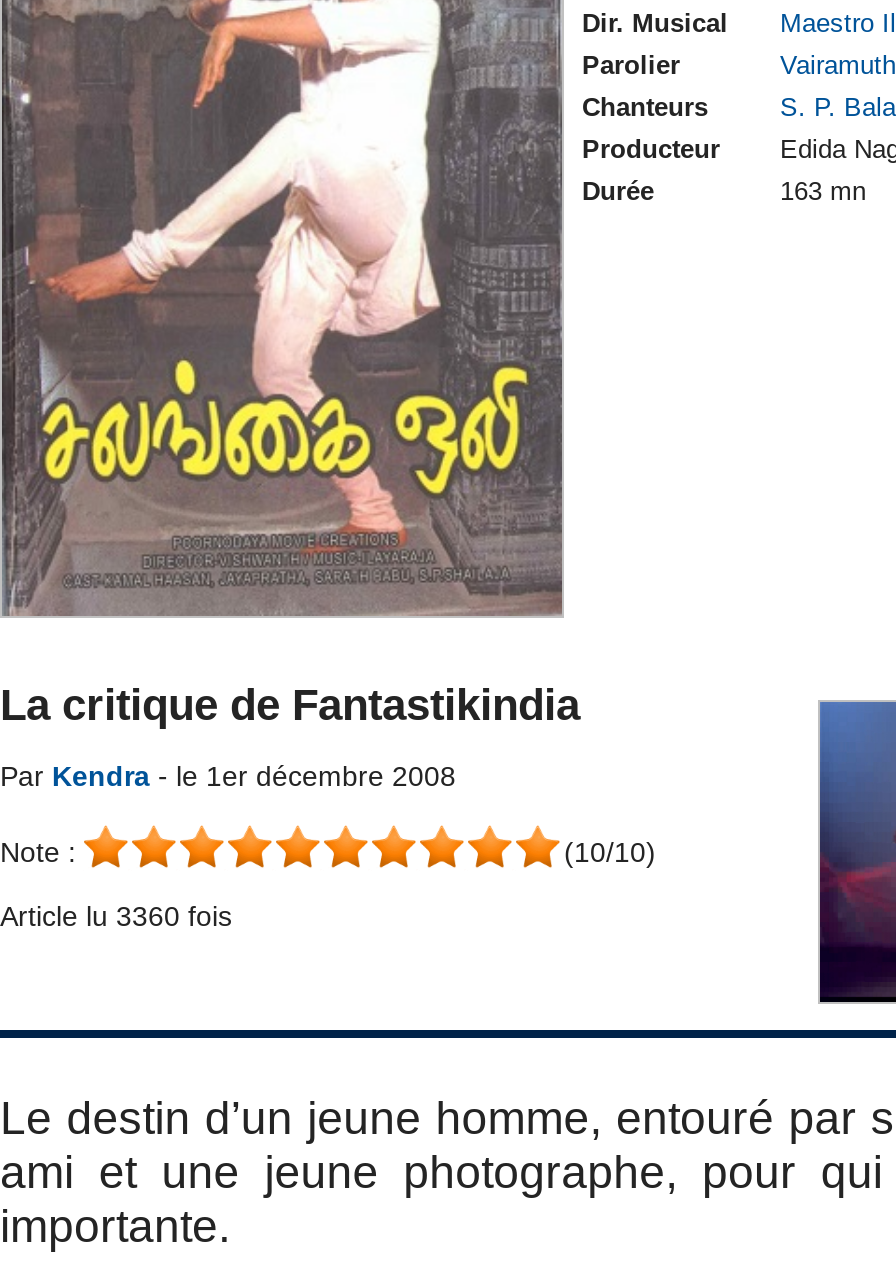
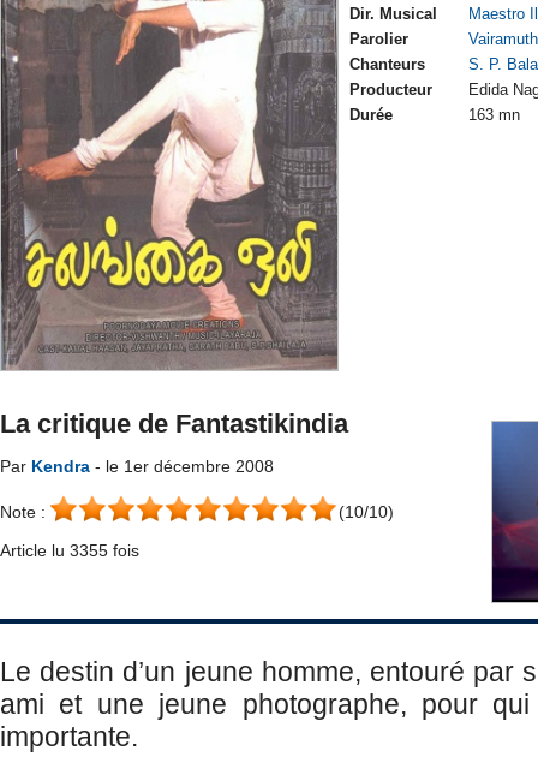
[0,899,232,931] Article lu 3360 fois -> [0,540,139,560] Article lu 3355 fois

